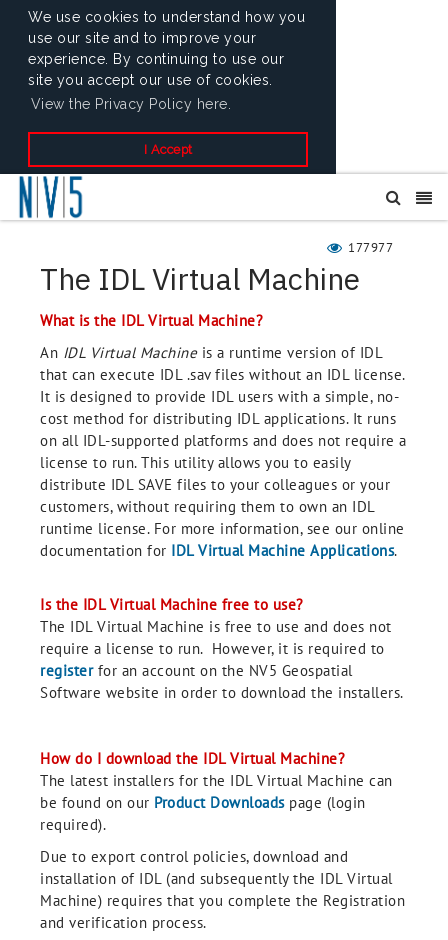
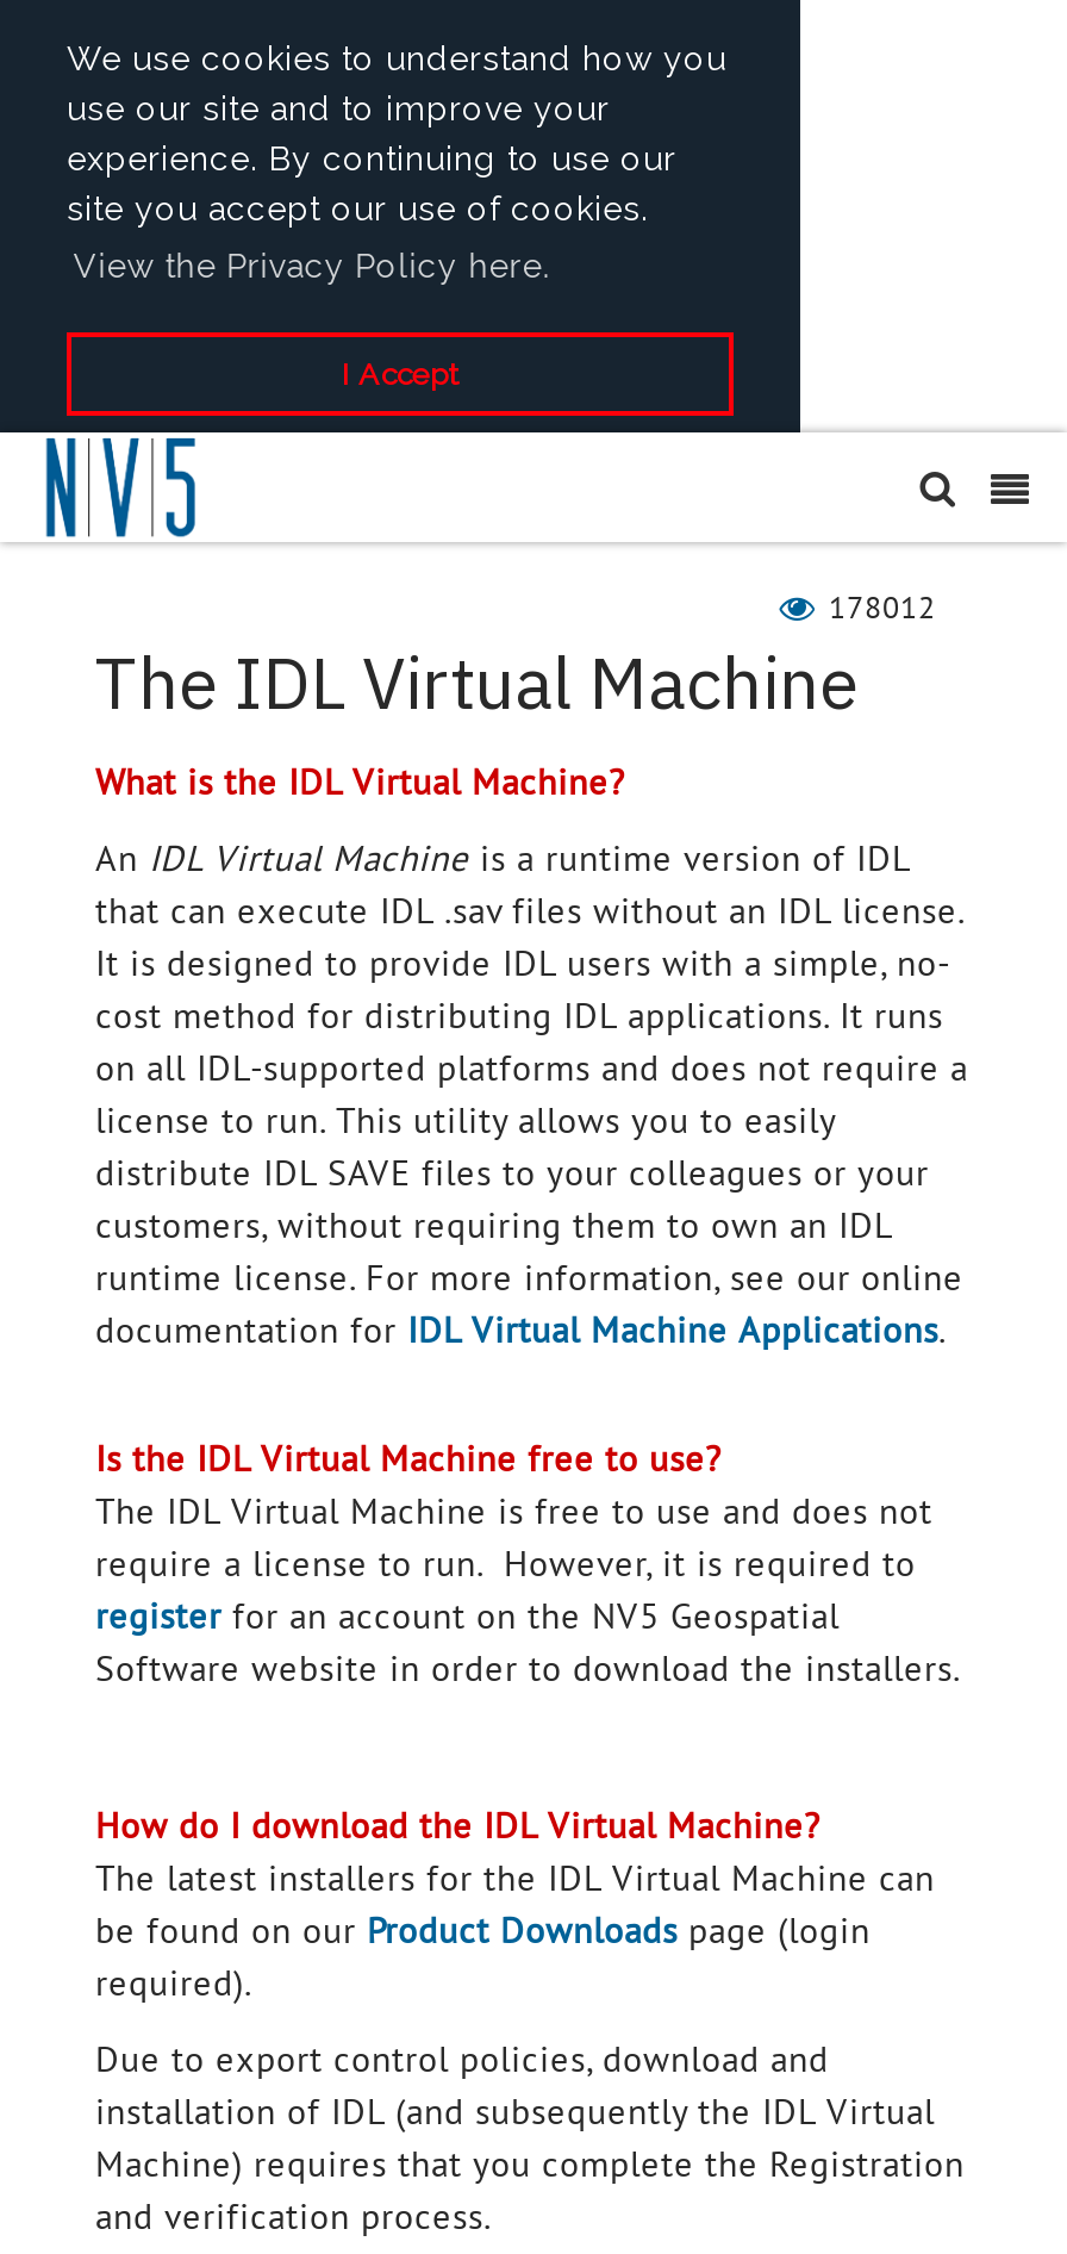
[348,239,393,256] 177977 -> [829,587,936,628] 178012

